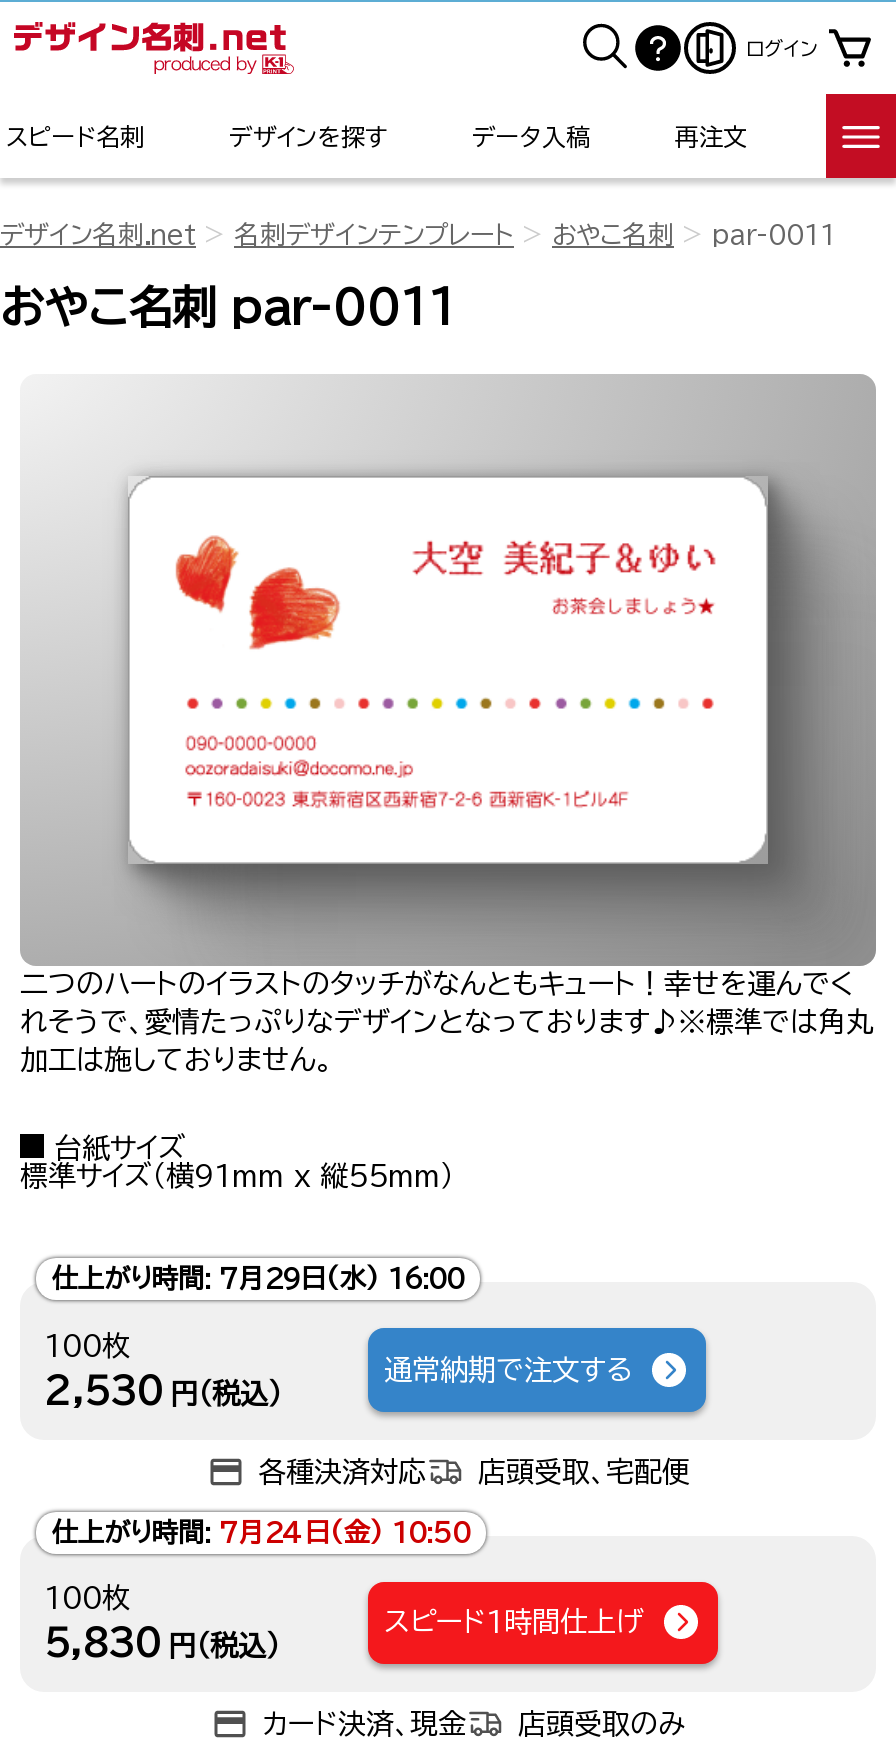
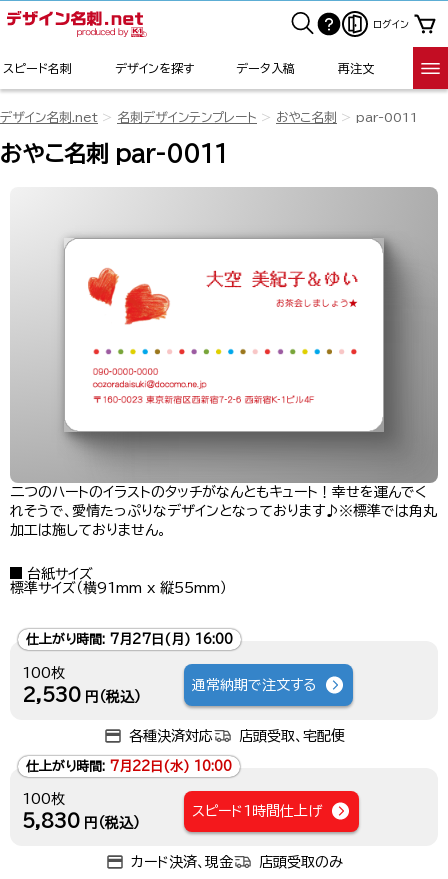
[52,1267,464,1293] 仕上がり時間: 7月29日(水) 16:00 -> [26,633,233,646] 仕上がり時間: 7月27日(月) 16:00
[52,1519,470,1545] 仕上がり時間: 7月24日(金) 10:50 -> [26,759,232,772] 仕上がり時間: 7月22日(水) 10:00

